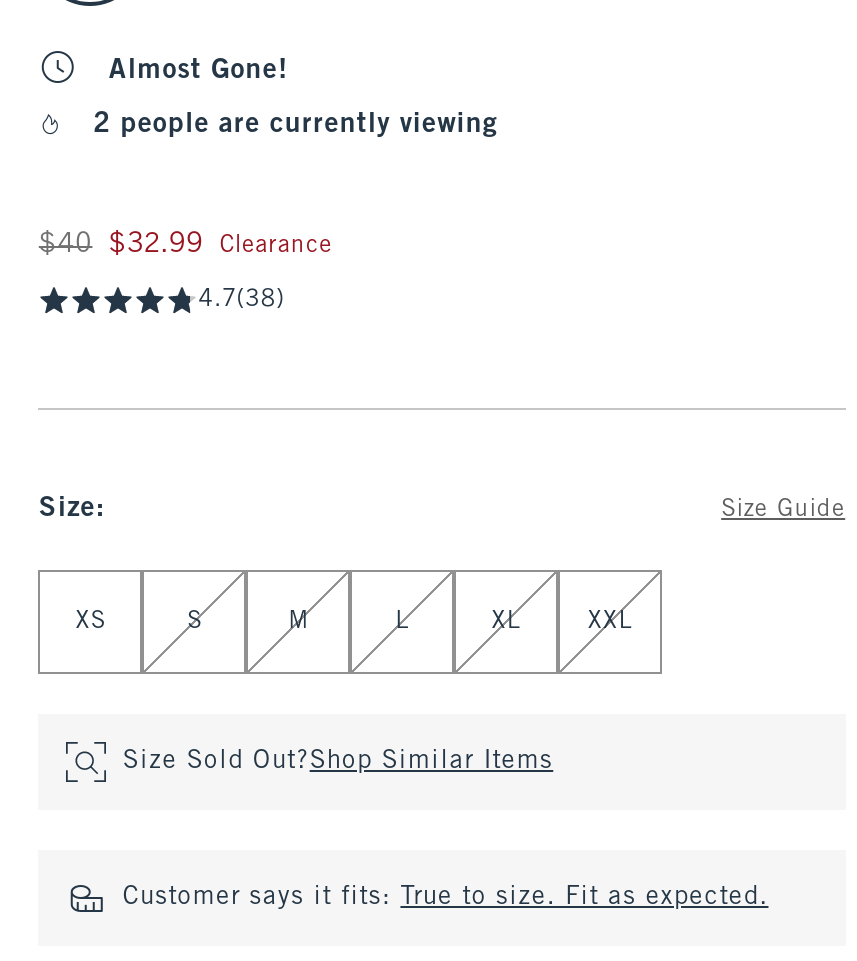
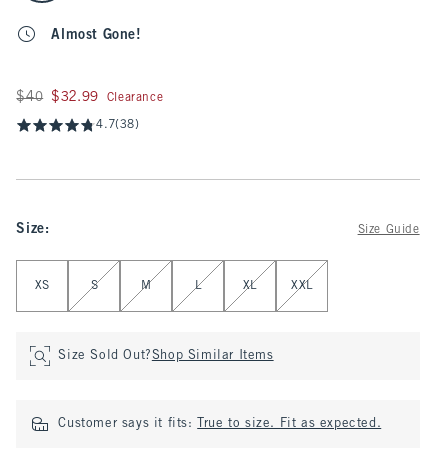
[94,112,498,138] 2 people are currently viewing -> none

